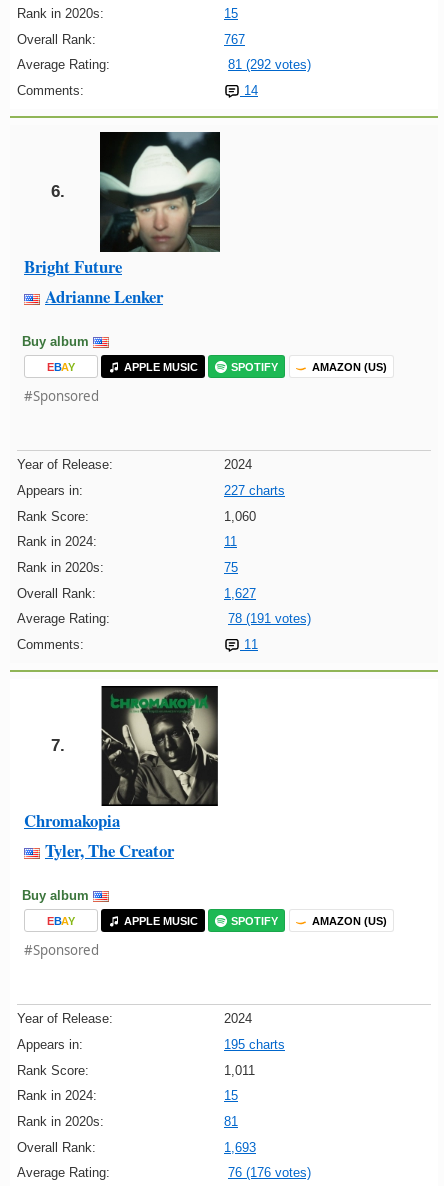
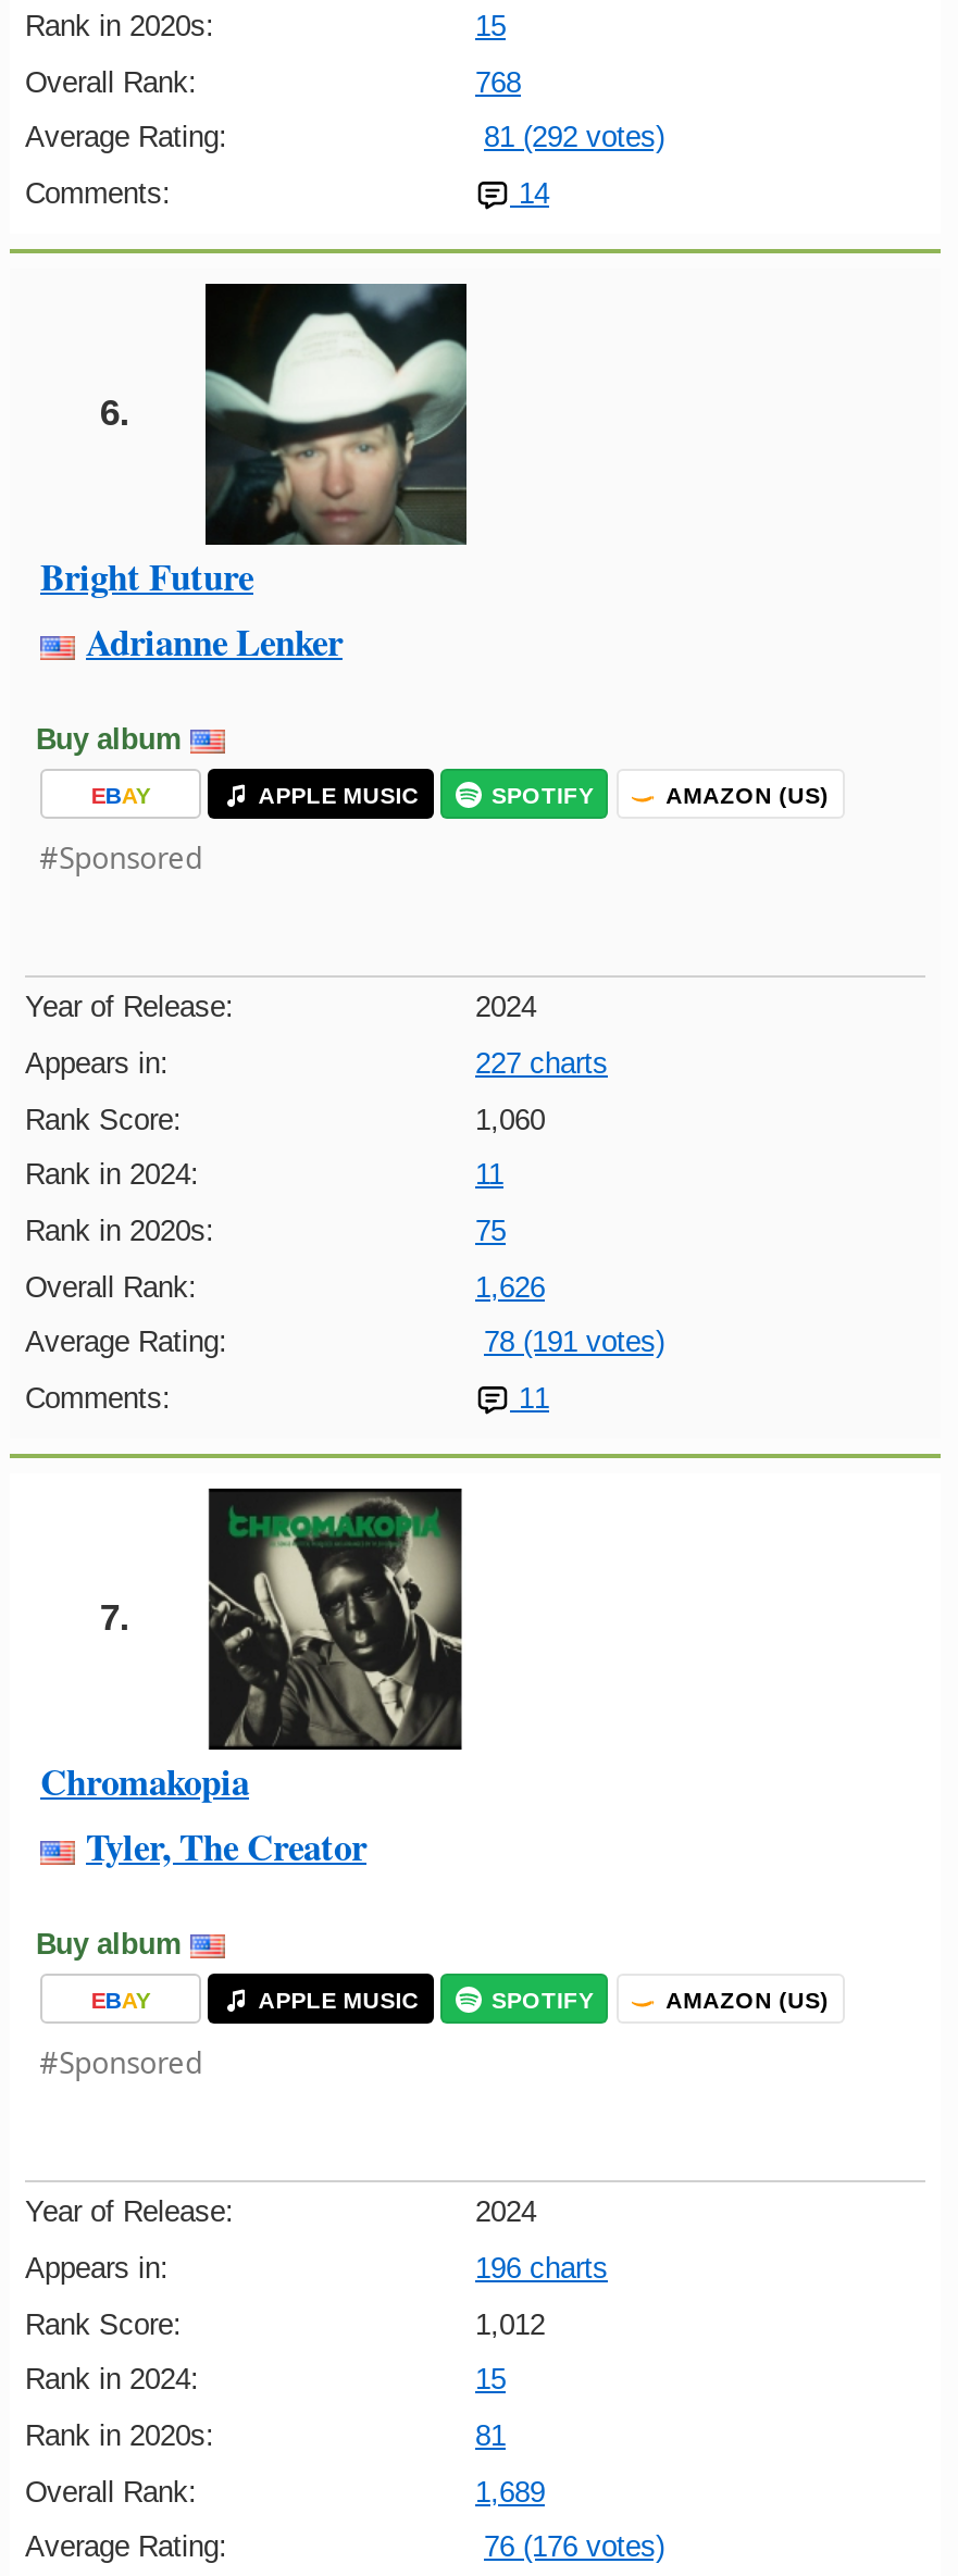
[224,32,245,47] 767 -> [475,66,521,98] 768
[224,586,256,601] 1,627 -> [475,1270,545,1303] 1,626
[224,1037,285,1052] 195 charts -> [475,2252,608,2285] 196 charts
[224,1063,255,1078] 1,011 -> [475,2308,545,2340] 1,012
[224,1140,256,1155] 1,693 -> [475,2475,545,2508] 1,689

